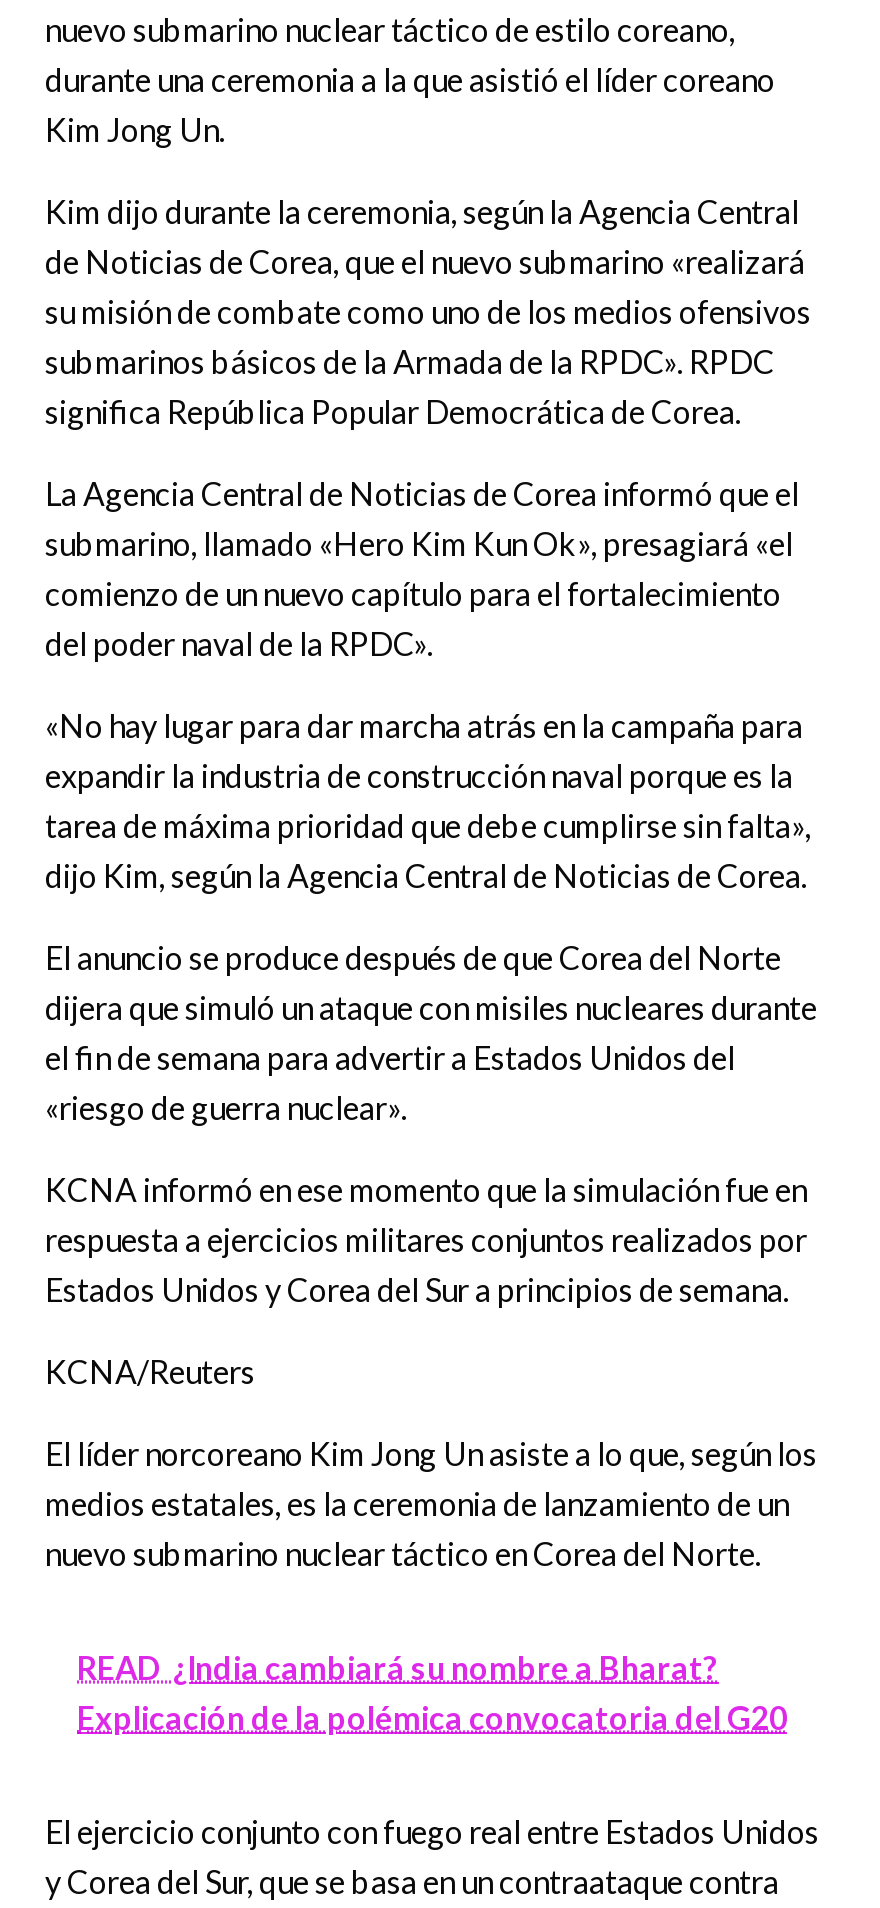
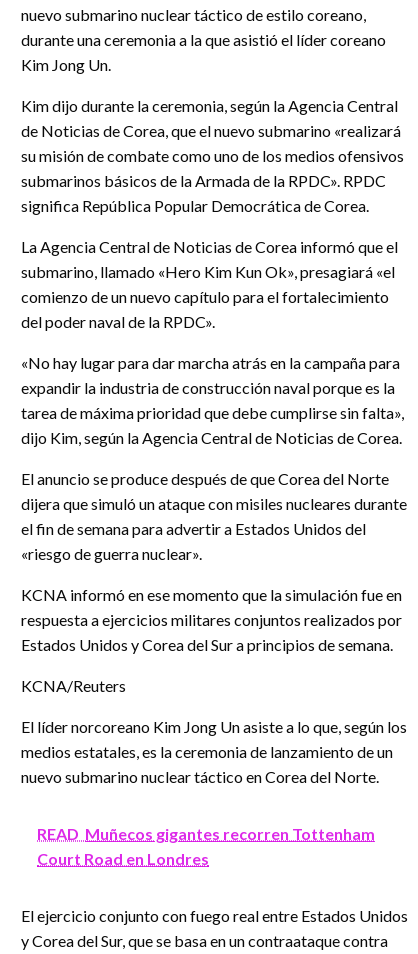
[77,1648,787,1736] READ ¿India cambiará su nombre a Bharat? | Explicación de la polémica convocatoria del G20 -> [37,824,375,868] READ Muñecos gigantes recorren Tottenham | Court Road en Londres

